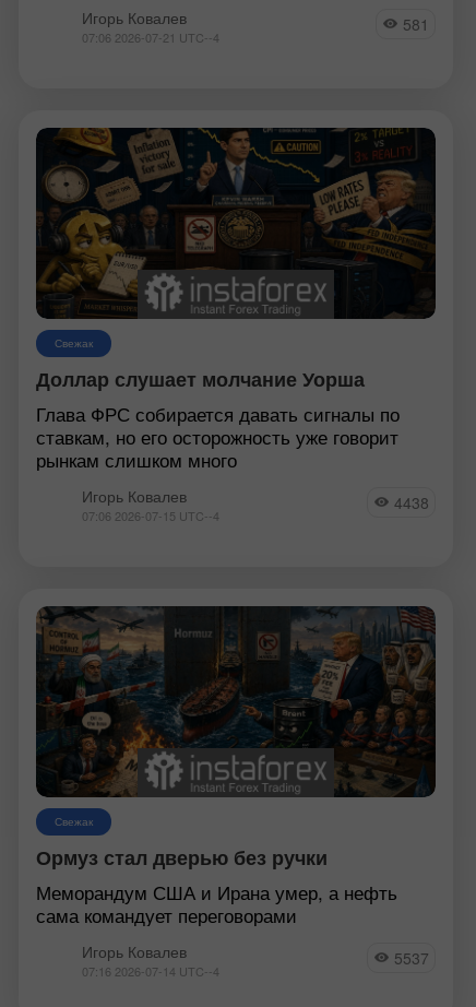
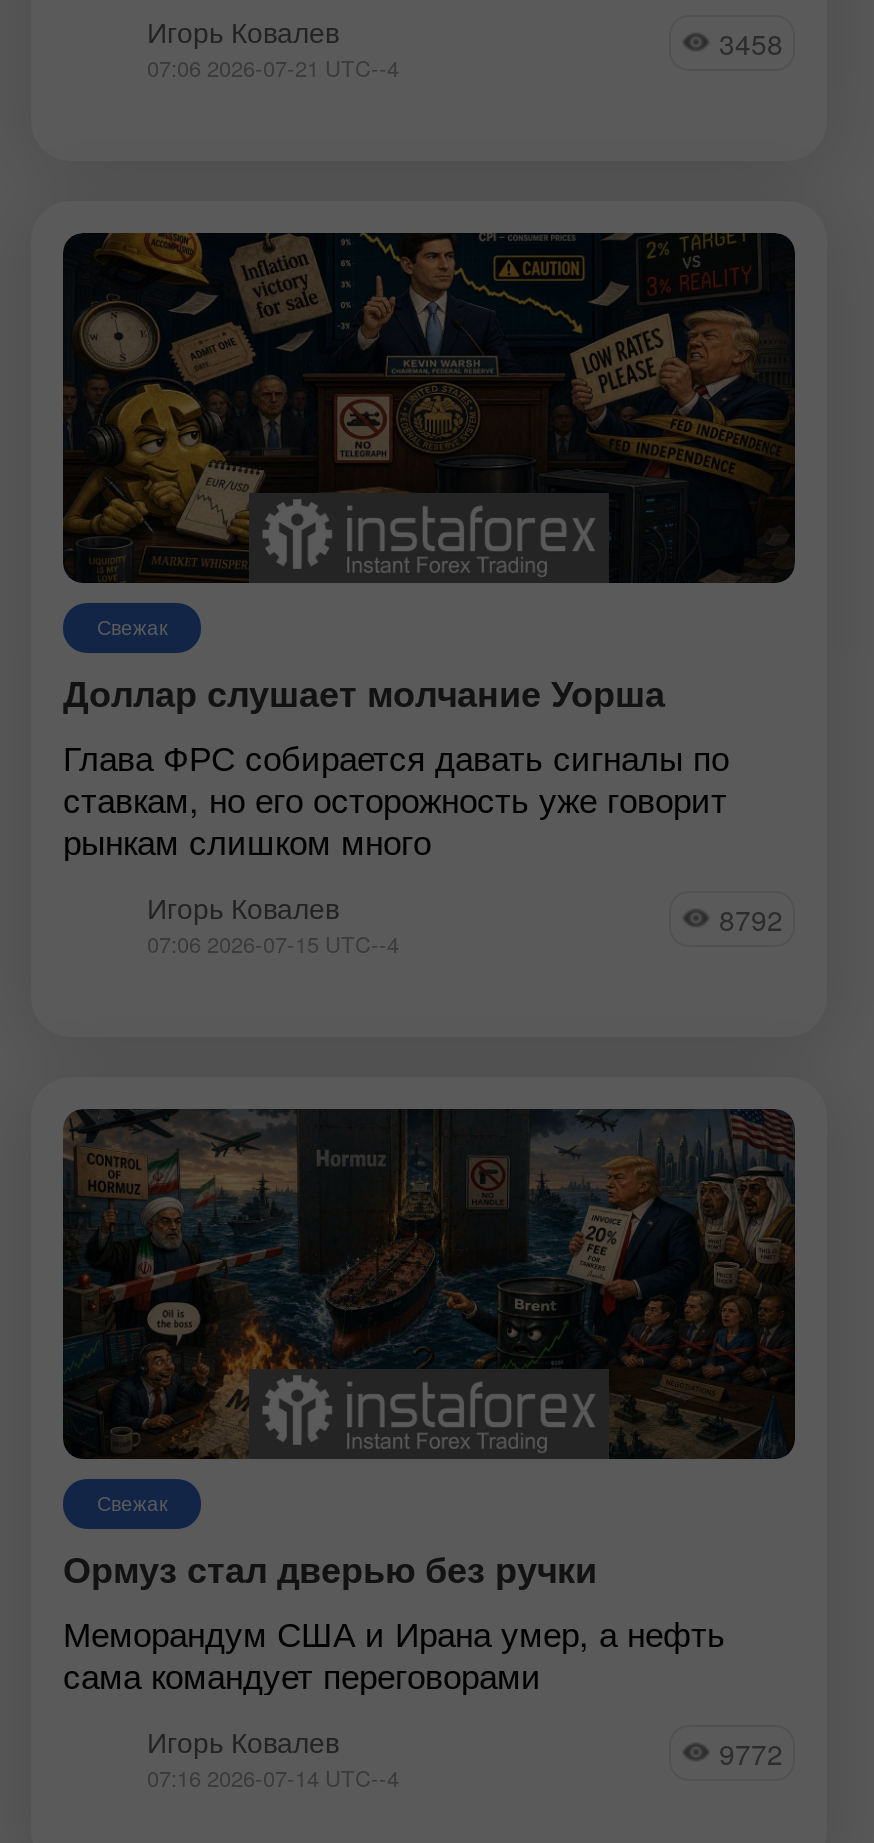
[403,13,429,35] 581 -> [719,23,783,63] 3458
[394,491,429,513] 4438 -> [719,899,783,939] 8792
[394,947,429,969] 5537 -> [719,1733,783,1773] 9772

